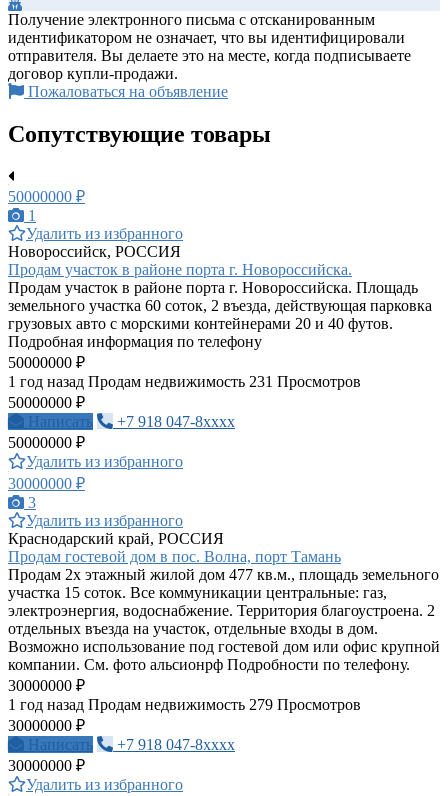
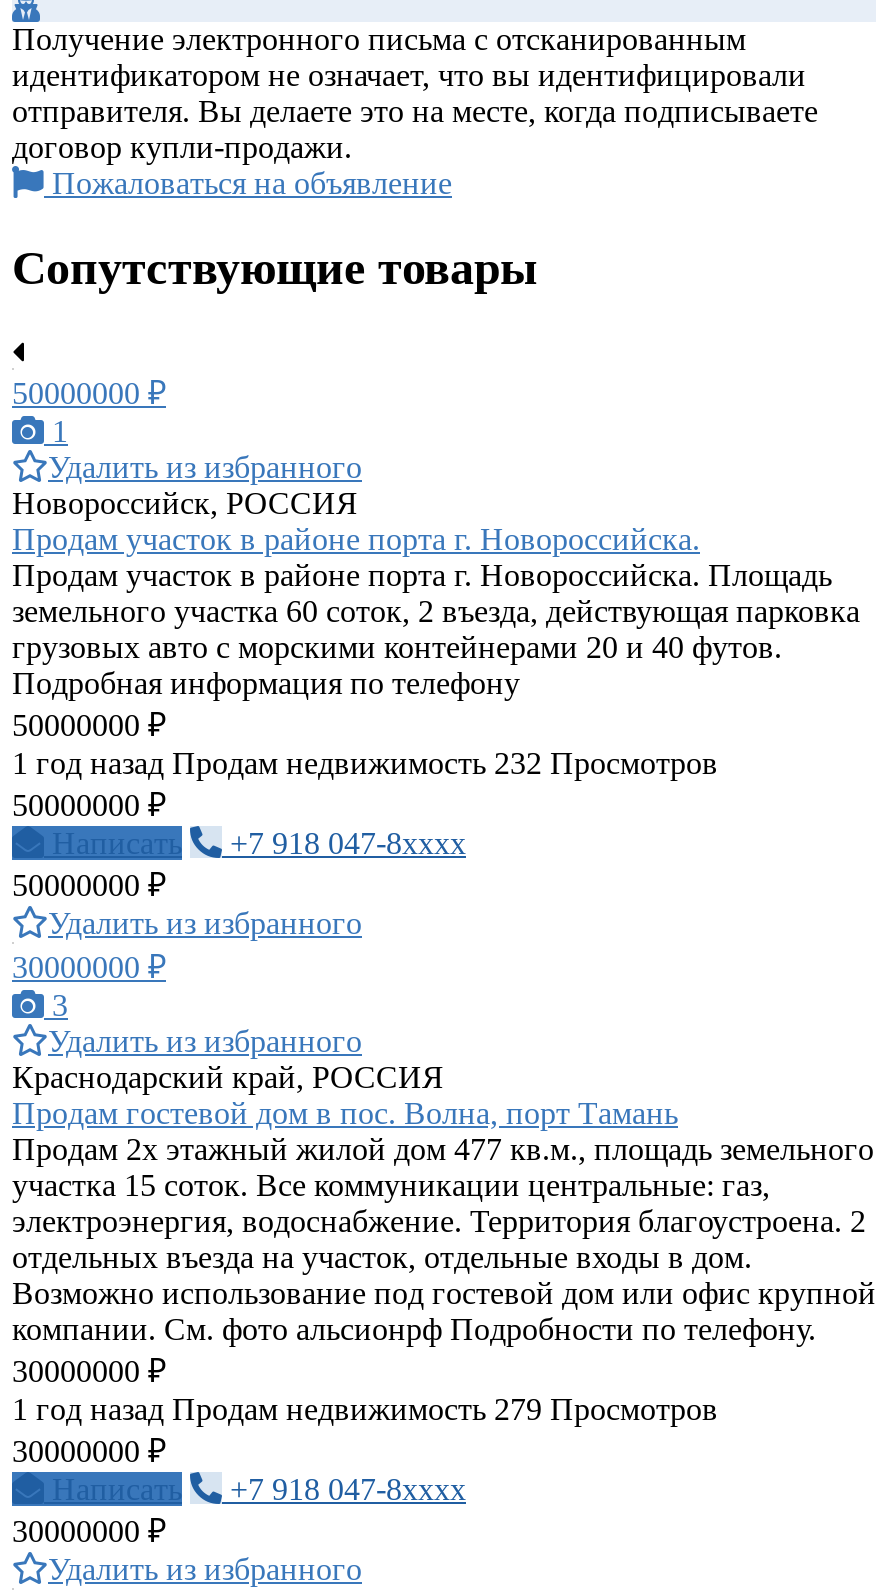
[8,373,361,390] 1 год назад Продам недвижимость 231 Просмотров -> [12,746,718,780] 1 год назад Продам недвижимость 232 Просмотров

